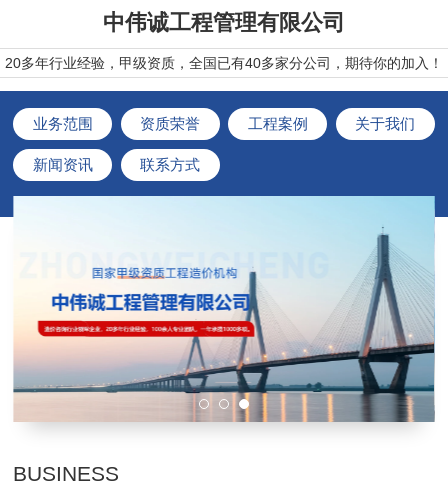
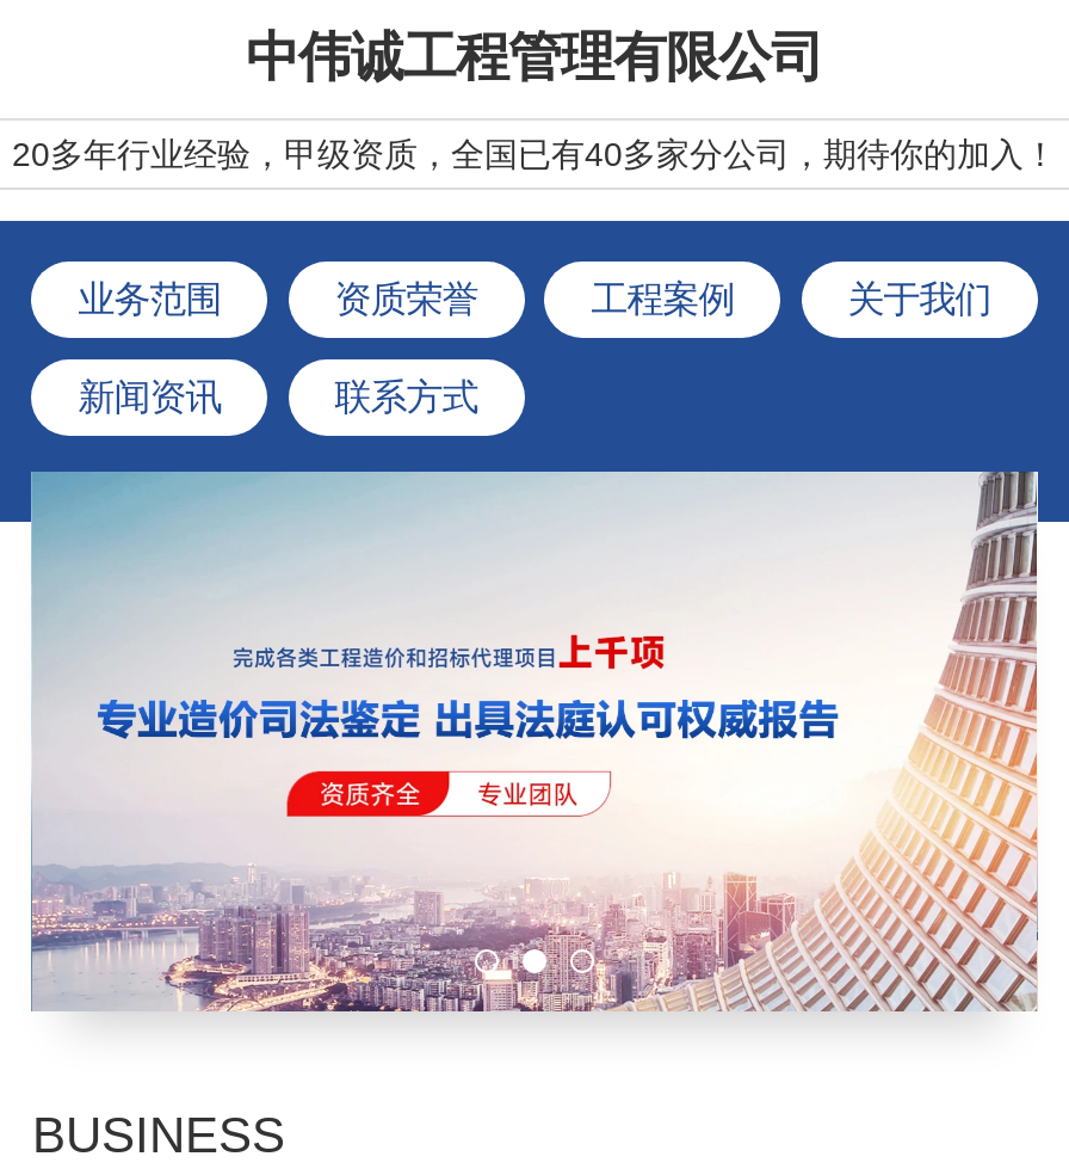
[13,195,436,423] [image] -> [29,469,1040,1014] [image]

